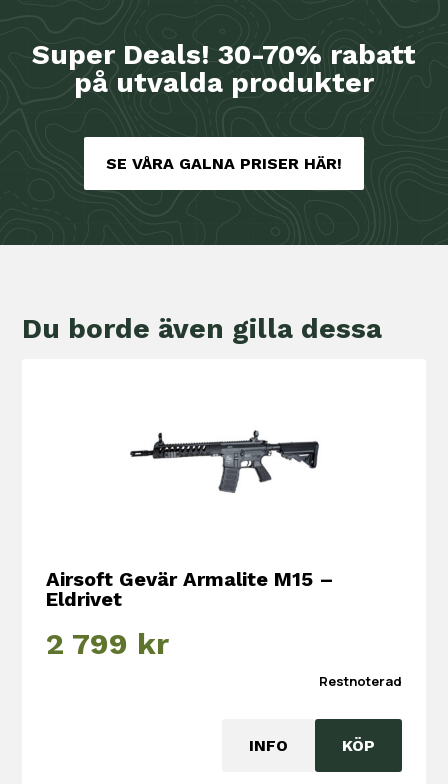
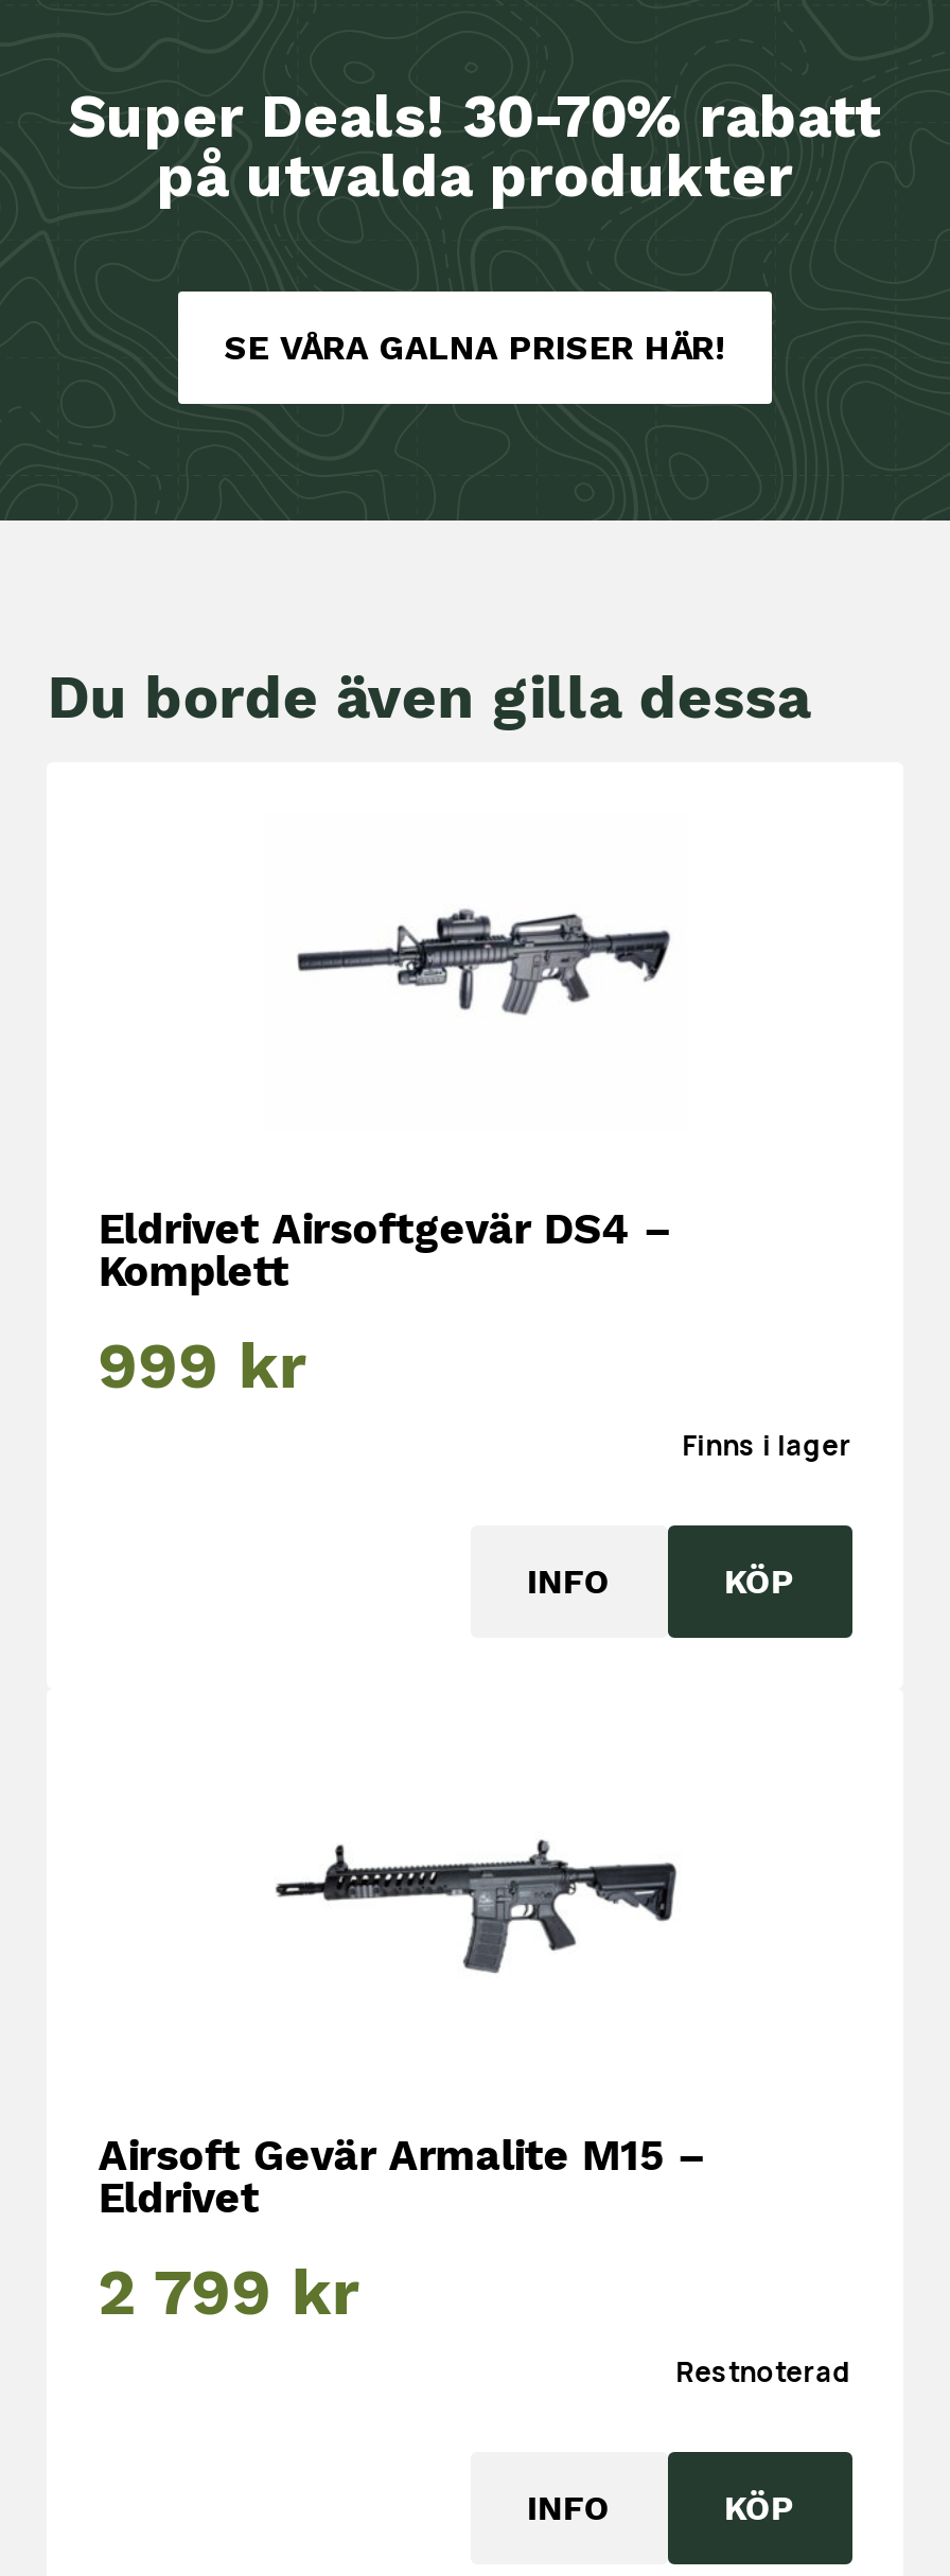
none -> [98,1203,852,1602] Eldrivet Airsoftgevär DS4 – | Komplett | 999 kr | Finns i lager | INFO | KÖP
none -> [276,907,676,1045] [image]

